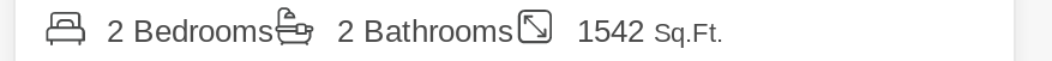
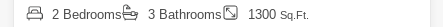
[327,13,723,49] 2 Bathrooms | 1542 Sq.Ft. -> [144,7,309,22] 3 Bathrooms | 1300 Sq.Ft.

